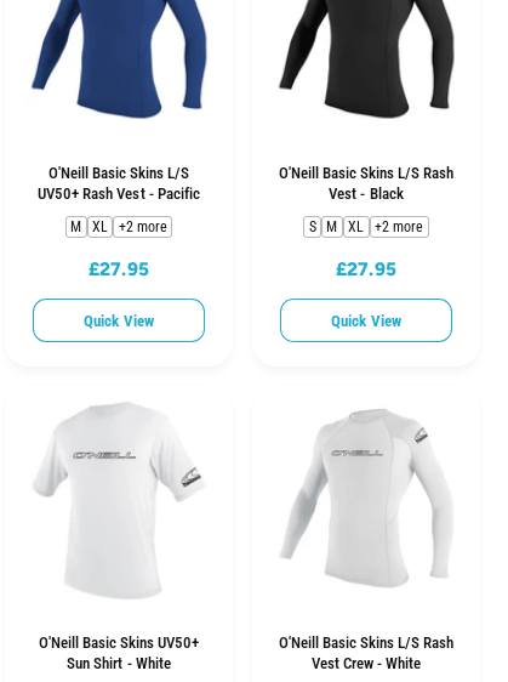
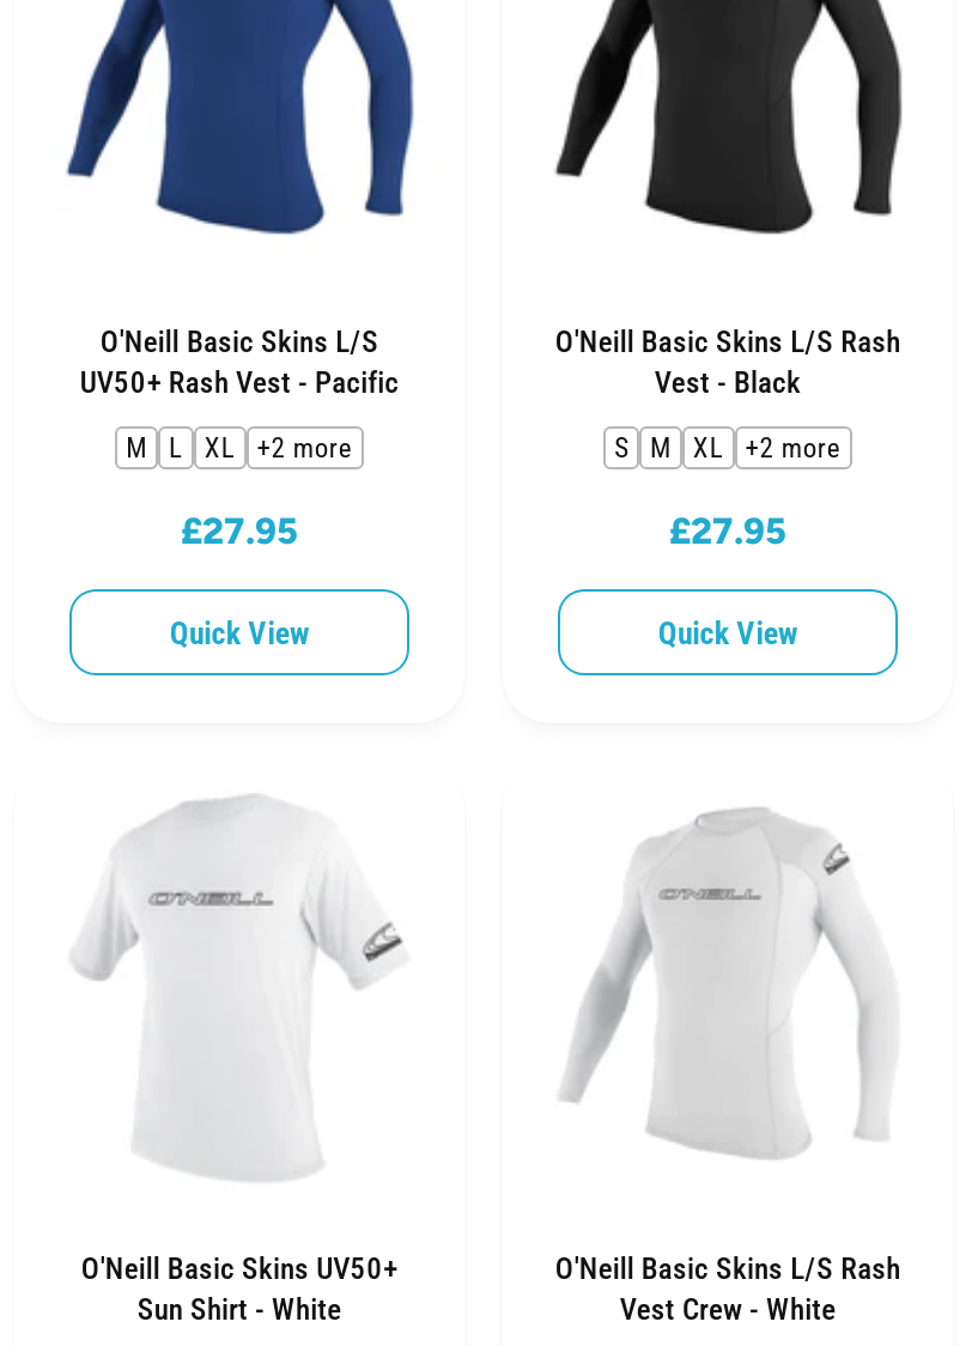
none -> [169,431,183,465] L

